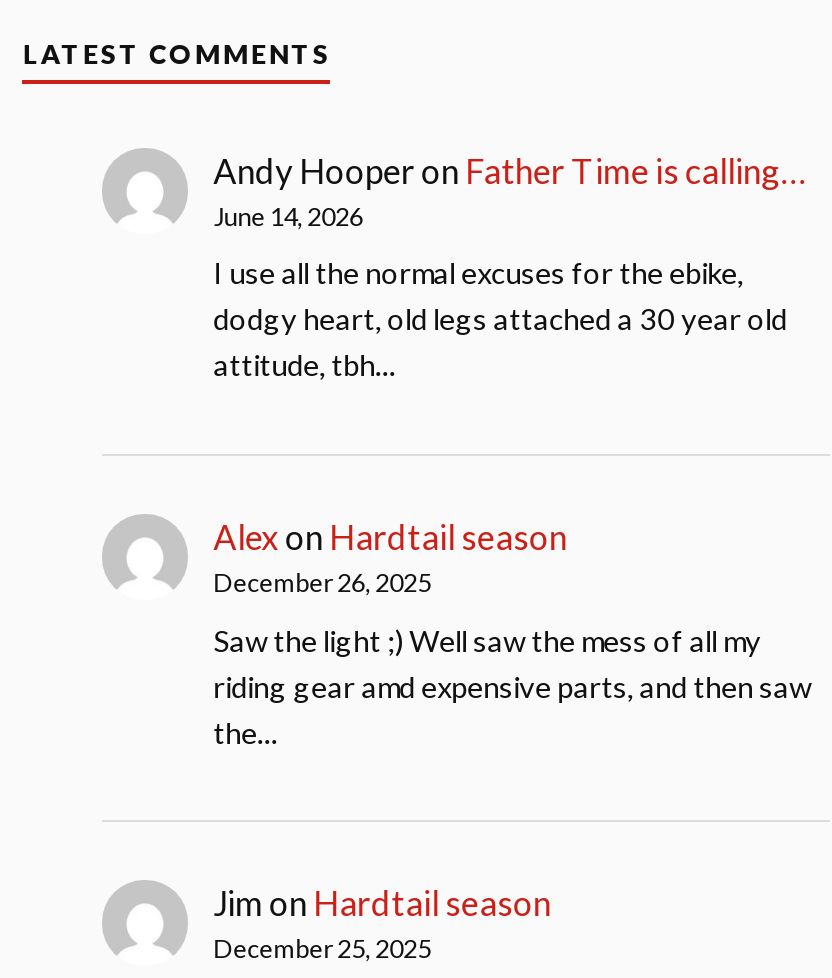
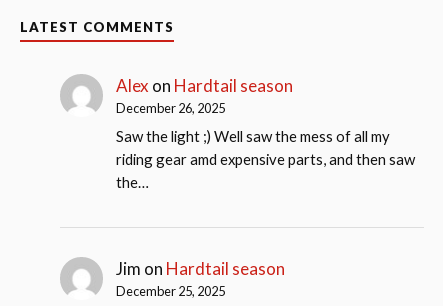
[213,150,805,383] Andy Hooper on Father Time is calling… | June 14, 2026 | I use all the normal excuses for the ebike, | dodgy heart, old legs attached a 30 year old | attitude, tbh… -> none

